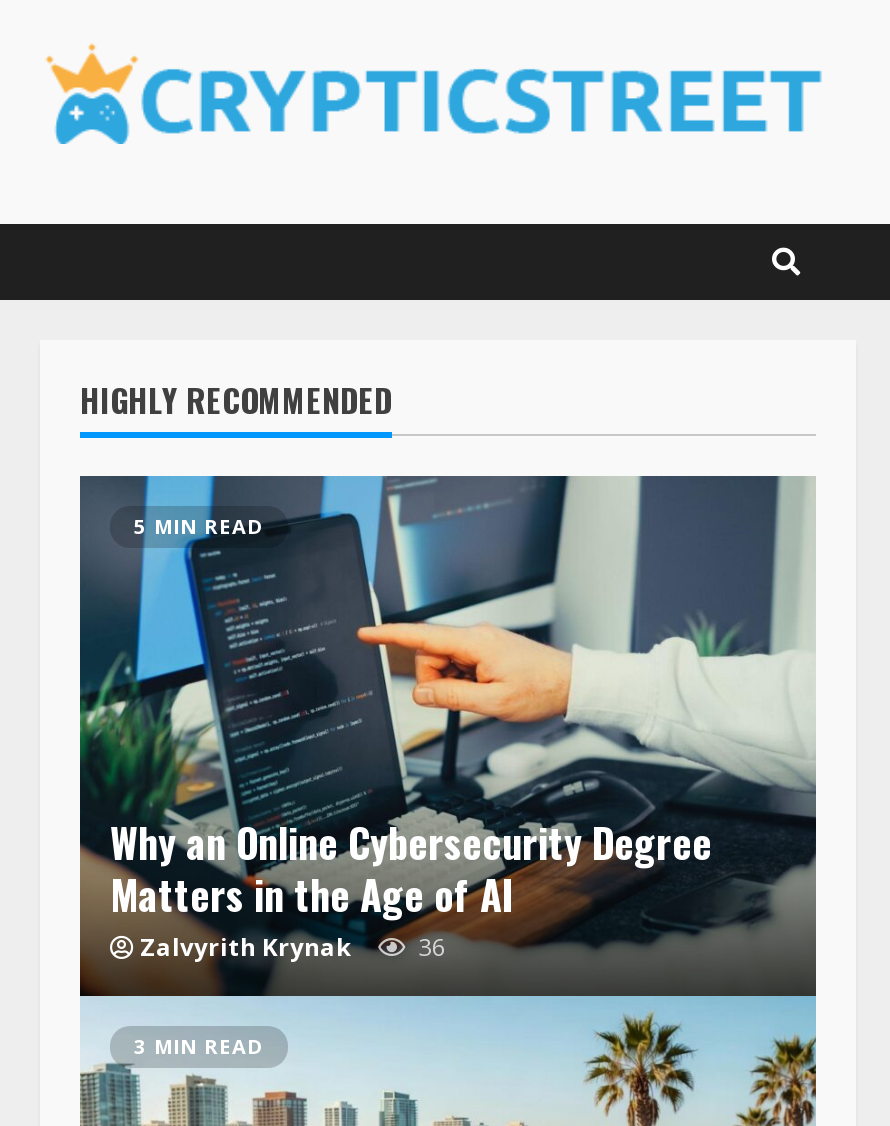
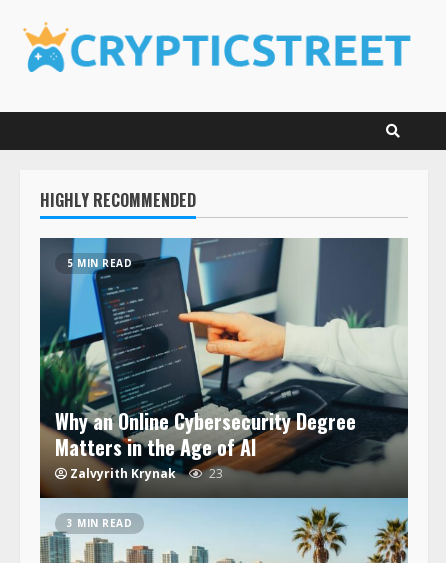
[140,929,446,963] Zalvyrith Krynak 36 -> [70,465,223,482] Zalvyrith Krynak 23

